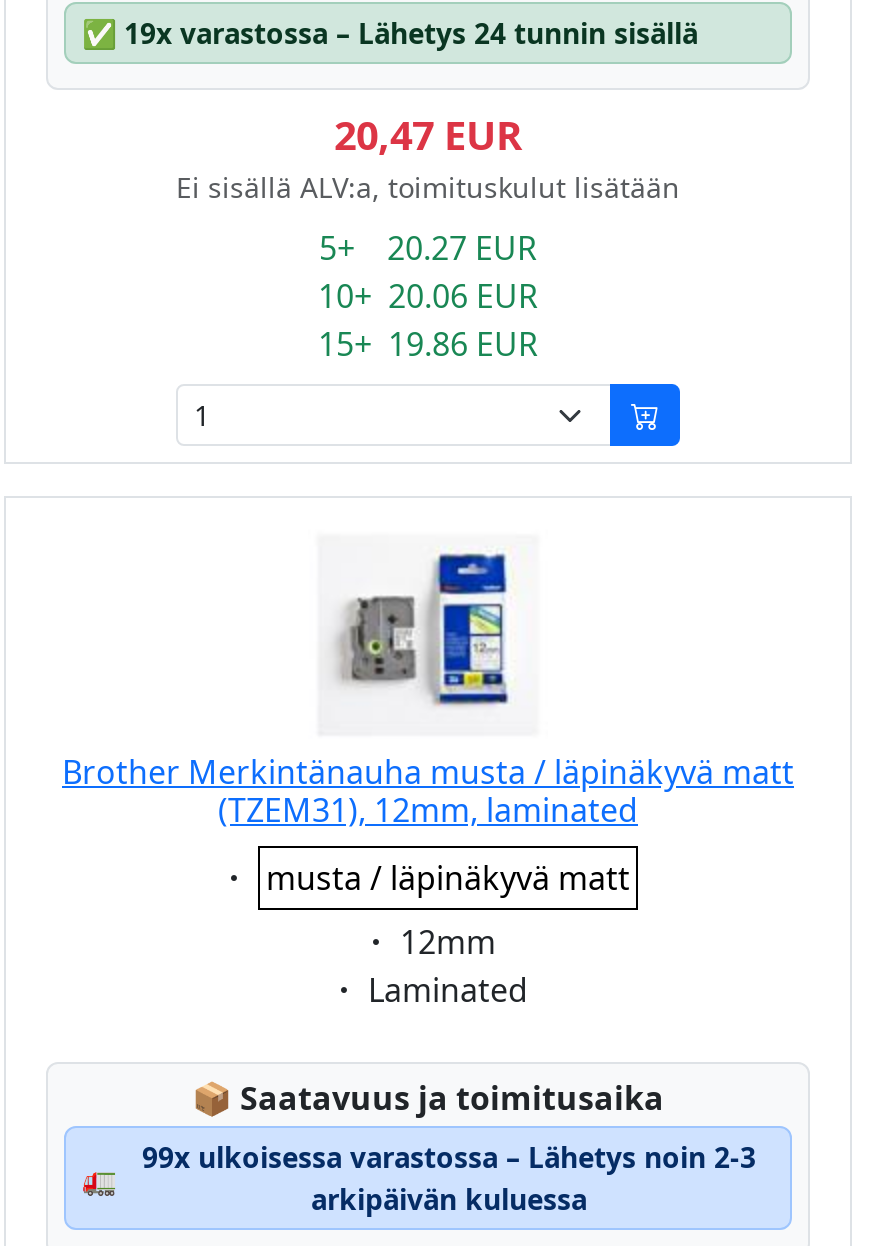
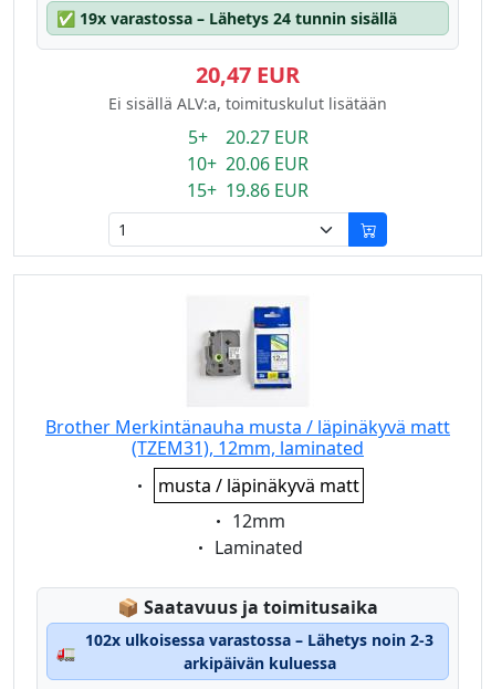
[142,1138,756,1176] 99x ulkoisessa varastossa – Lähetys noin 2-3 -> [85,629,433,650] 102x ulkoisessa varastossa – Lähetys noin 2-3

